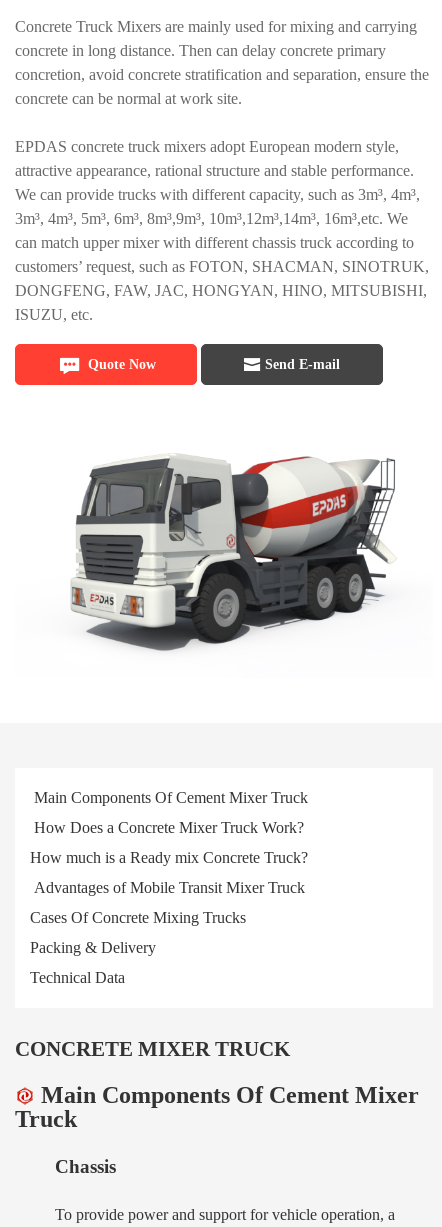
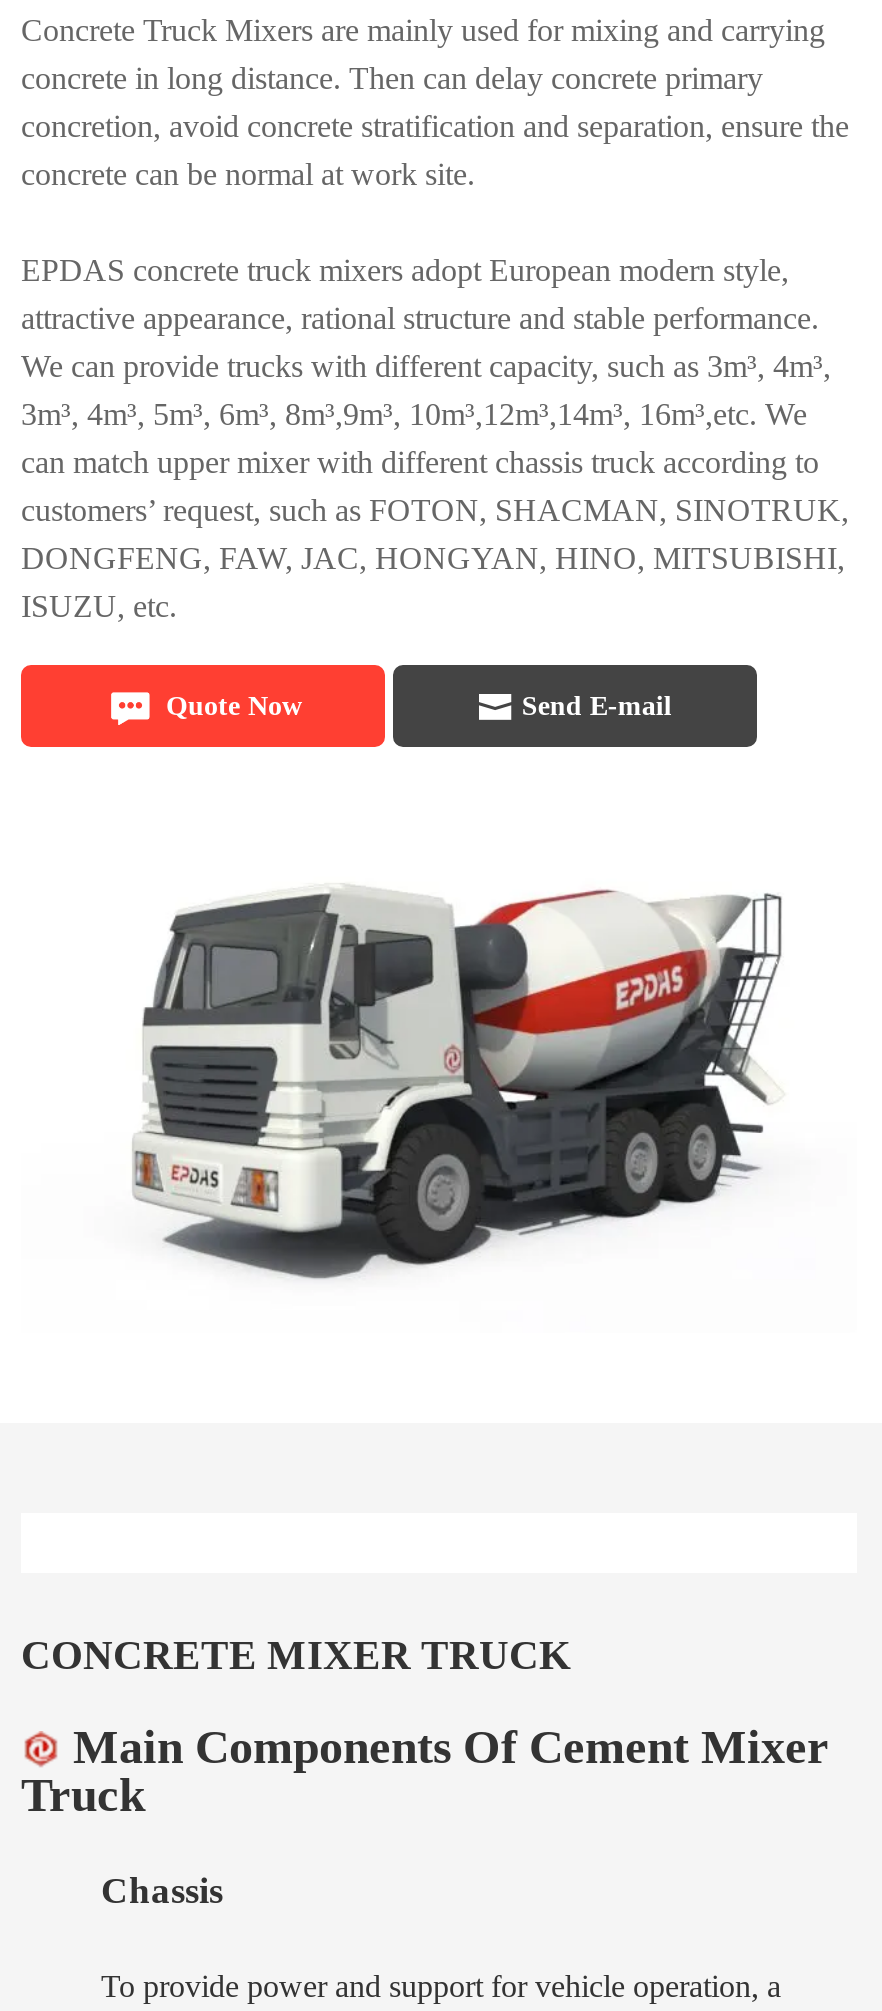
[30,789,308,986] Main Components Of Cement Mixer Truck | How Does a Concrete Mixer Truck Work? | How much is a Ready mix Concrete Truck? | Advantages of Mobile Transit Mixer Truck | Cases Of Concrete Mixing Trucks | Packing & Delivery | Technical Data -> none

